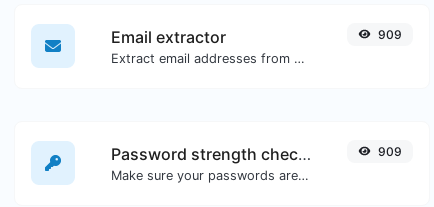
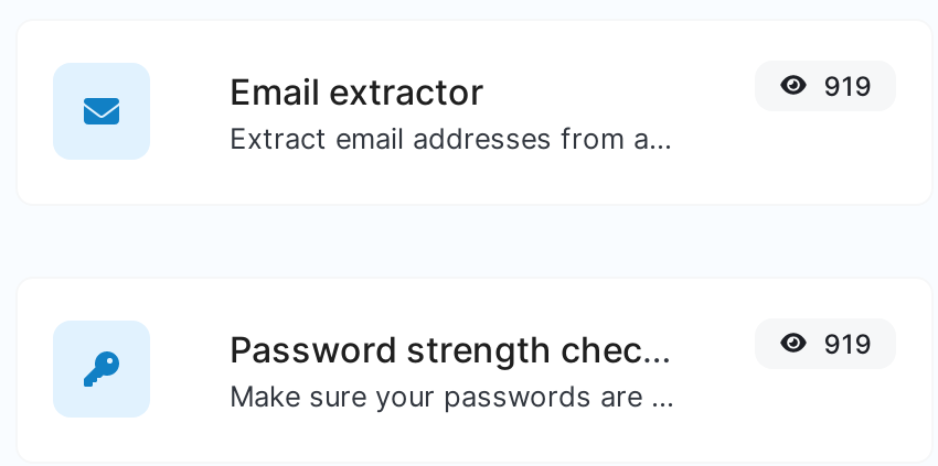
[375,27,402,42] 909 -> [817,69,872,102] 919
[375,144,402,159] 909 -> [817,327,872,360] 919

